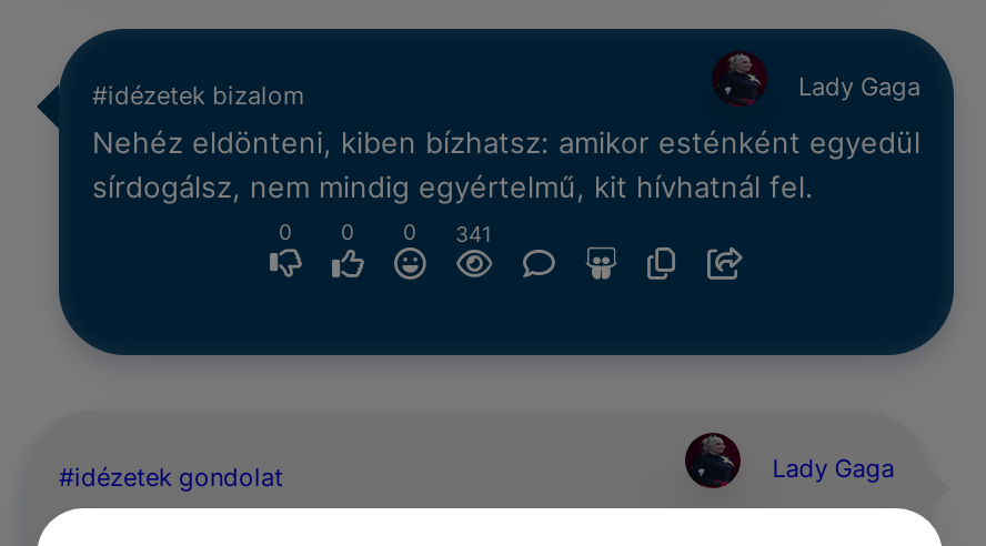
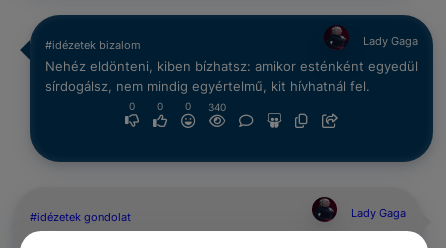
[279,220,493,247] 0 0 0 341 -> [129,101,226,113] 0 0 0 340

